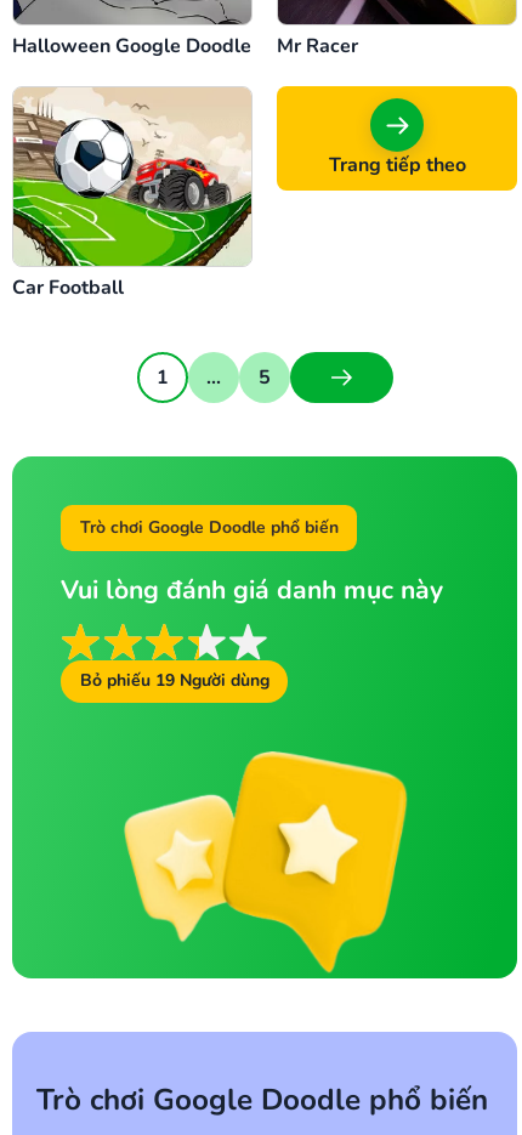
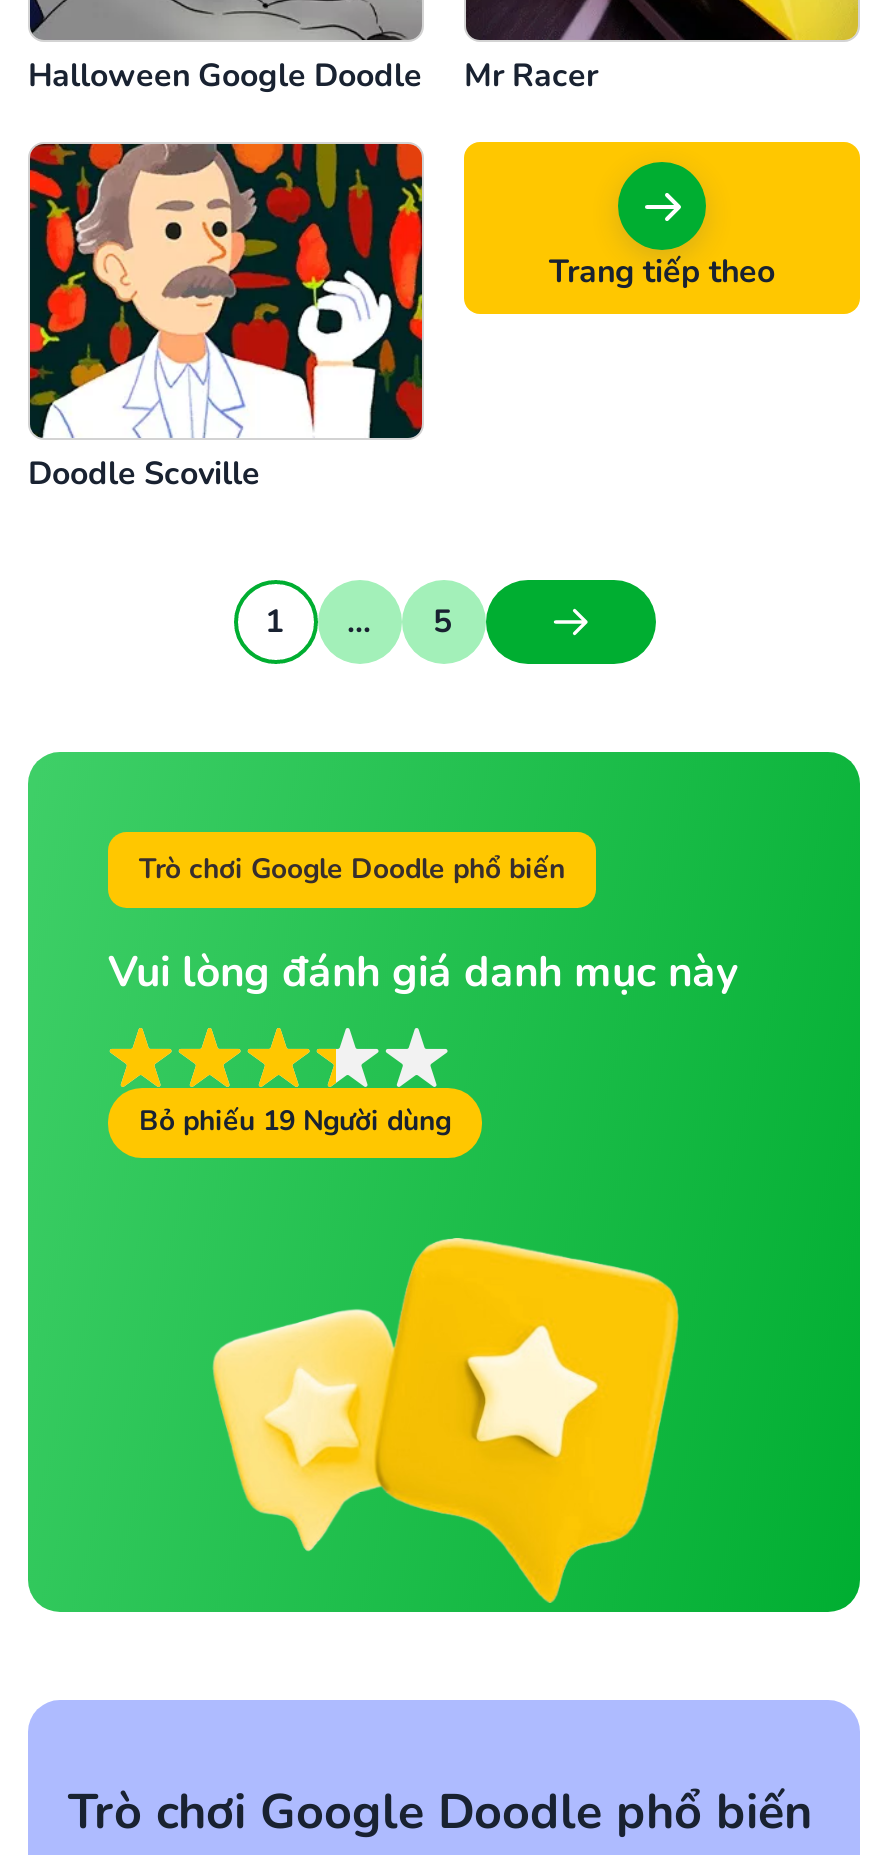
[12,87,253,301] [image] | Car Football -> [28,142,424,496] [image] | Doodle Scoville

